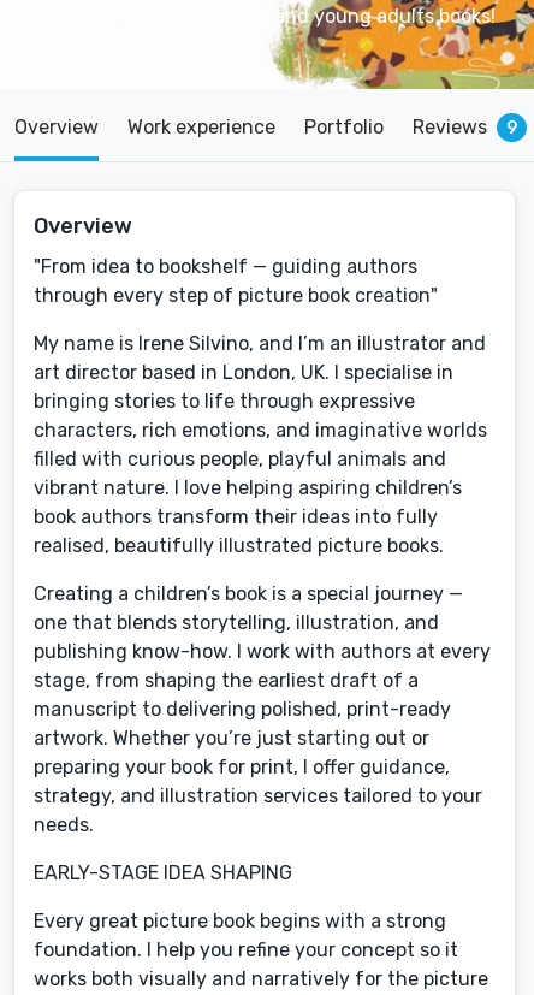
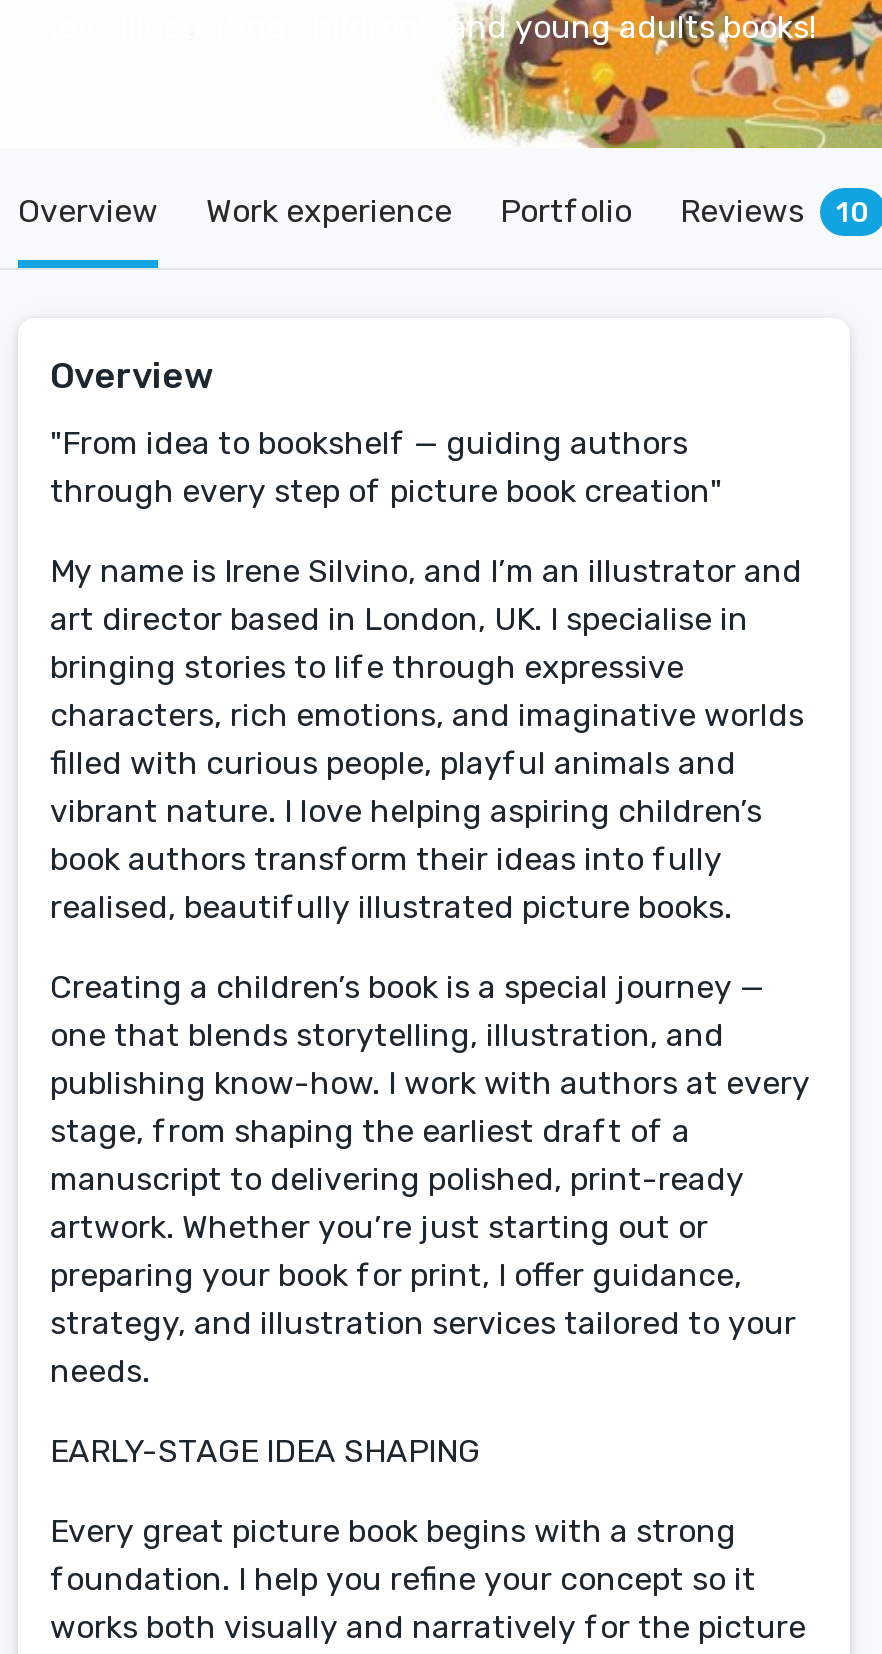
[14,116,517,138] Overview Work experience Portfolio Reviews 9 -> [18,192,870,230] Overview Work experience Portfolio Reviews 10

